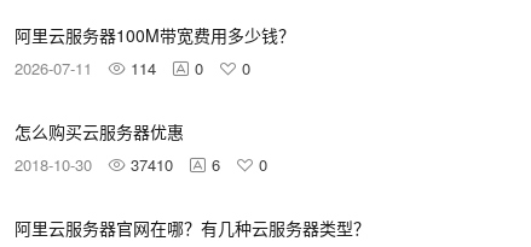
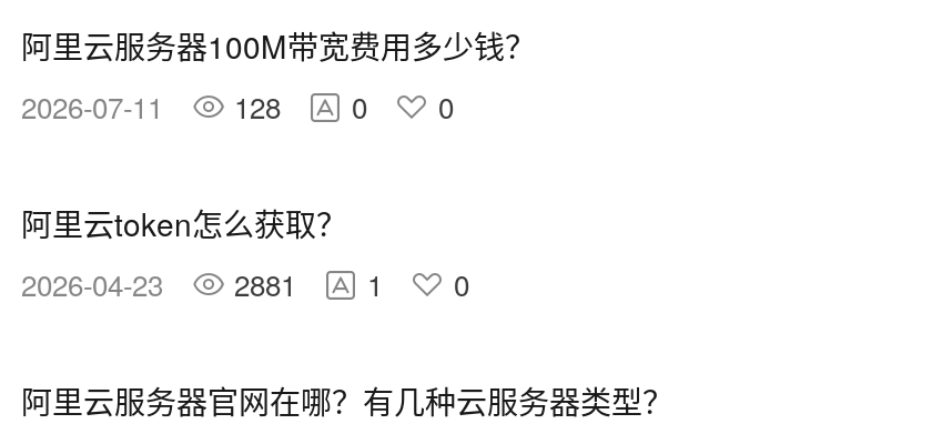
[15,57,250,80] 2026-07-11 114 0 0 -> [21,85,454,128] 2026-07-11 128 0 0
[15,119,220,176] 怎么购买云服务器优惠 | 2018-10-30 | 37410 | 6 -> [21,201,383,305] 阿里云token怎么获取？ | 2026-04-23 | 2881 | 1

